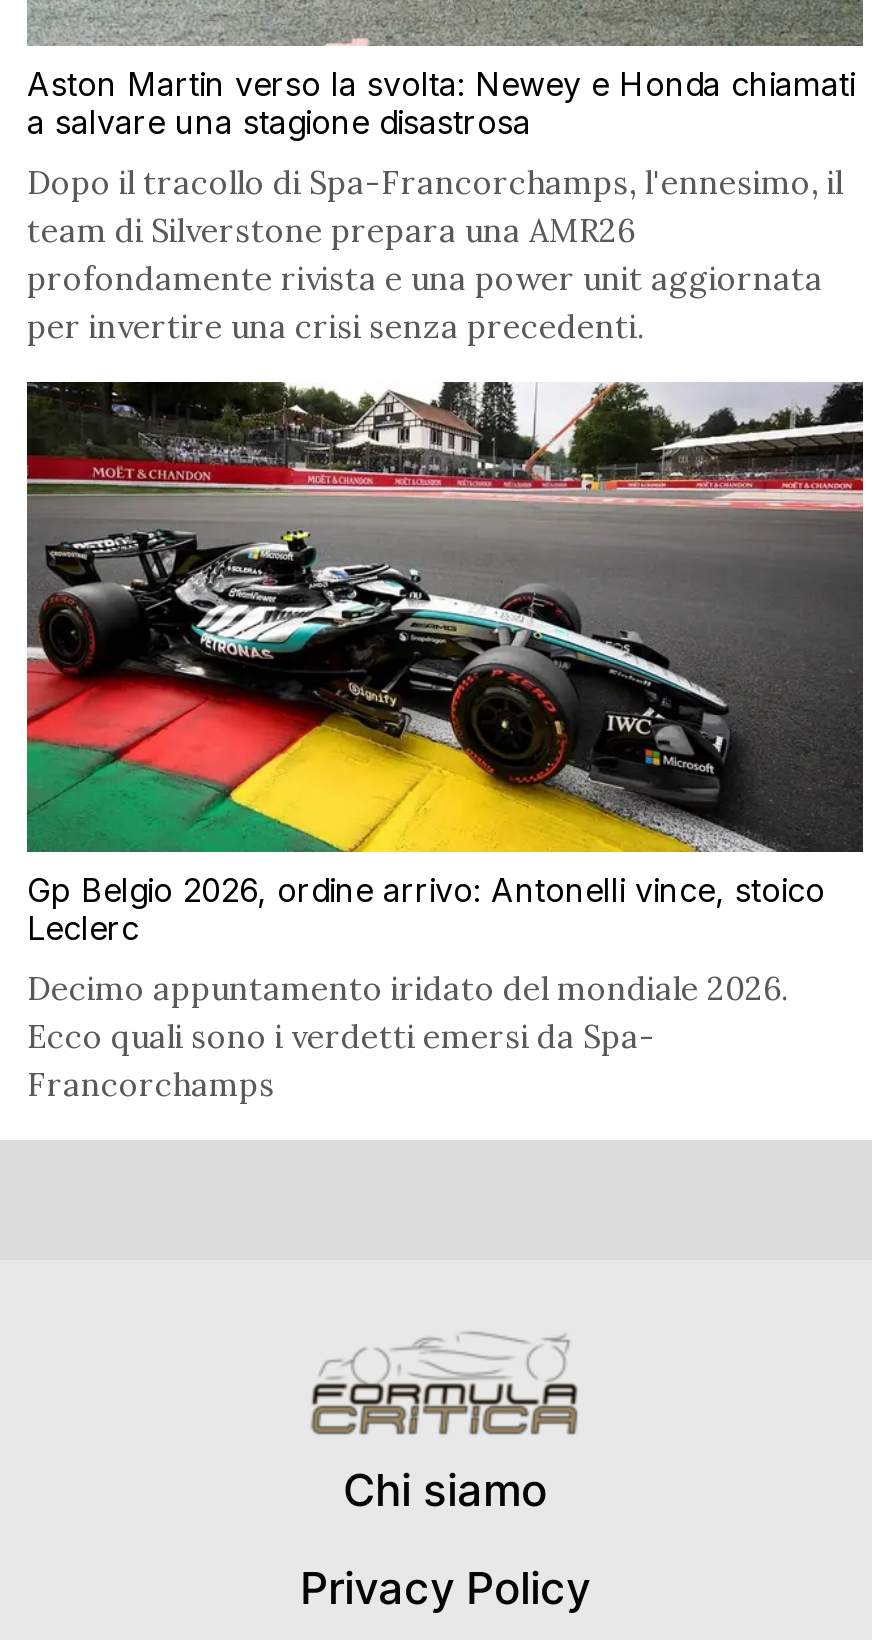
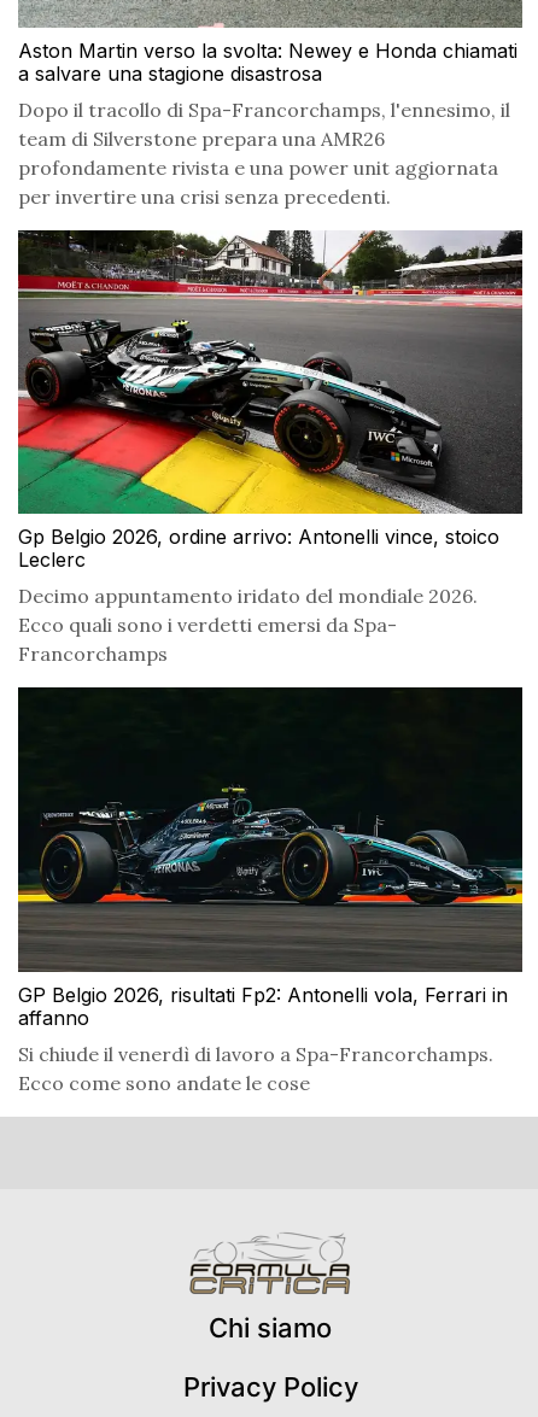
none -> [17,686,524,1095] [image] | GP Belgio 2026, risultati Fp2: Antonelli vola, Ferrari in | affanno | Si chiude il venerdì di lavoro a Spa-Francorchamps. | Ecco come sono andate le cose

